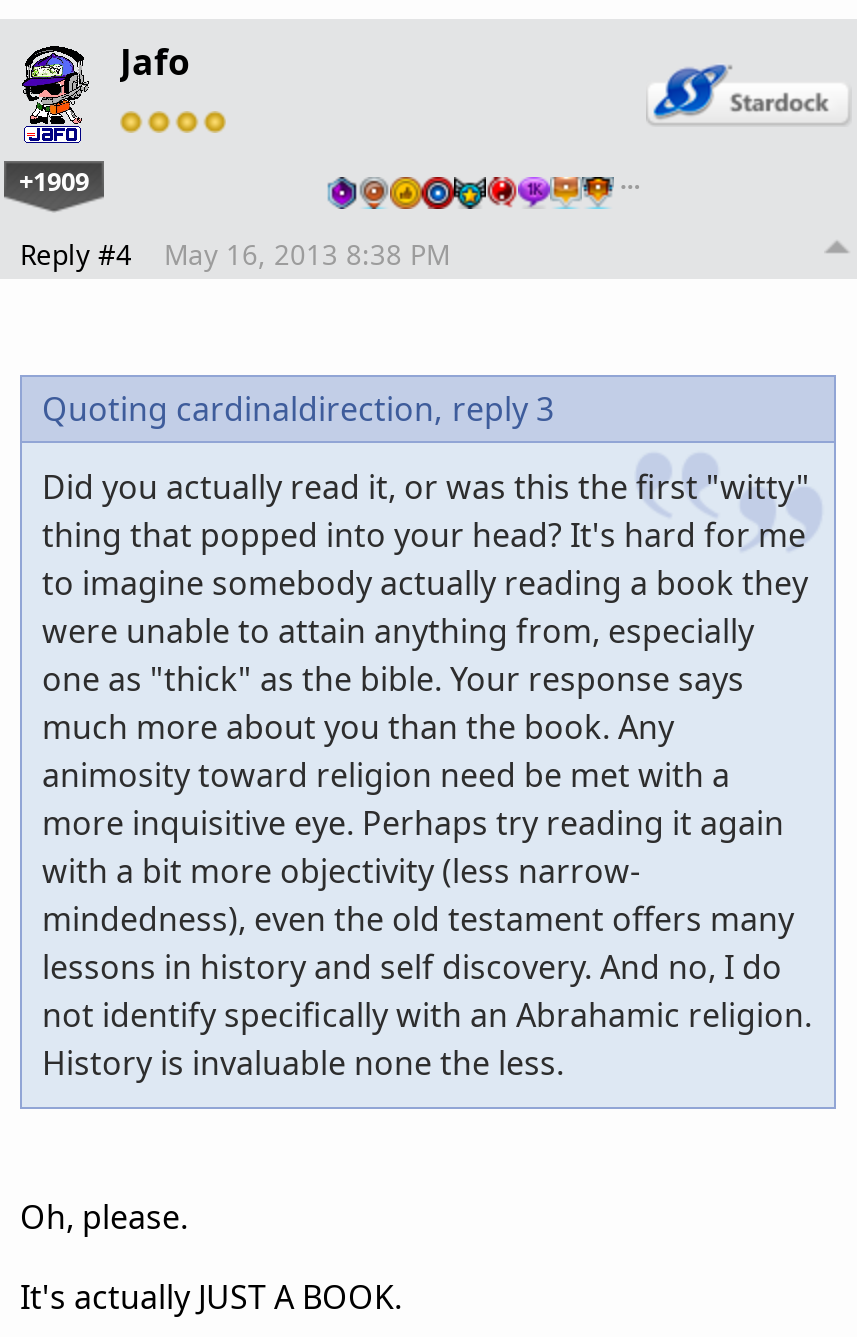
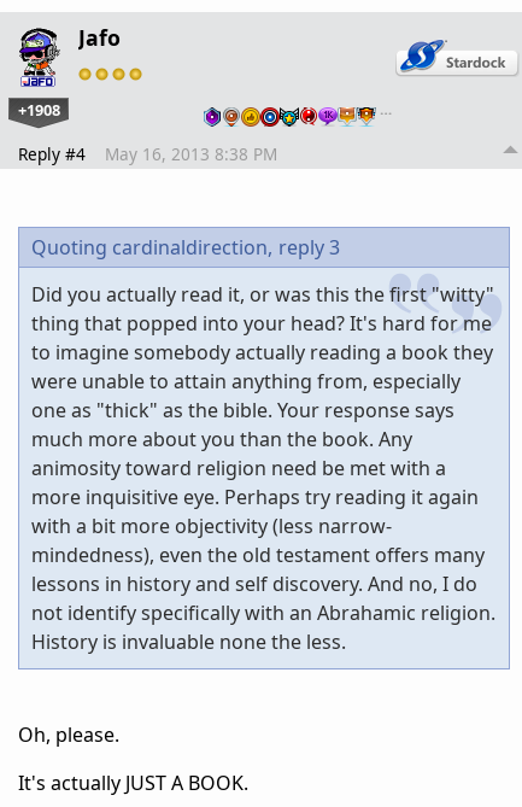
[19,163,89,199] +1909 -> [17,99,60,121] +1908

